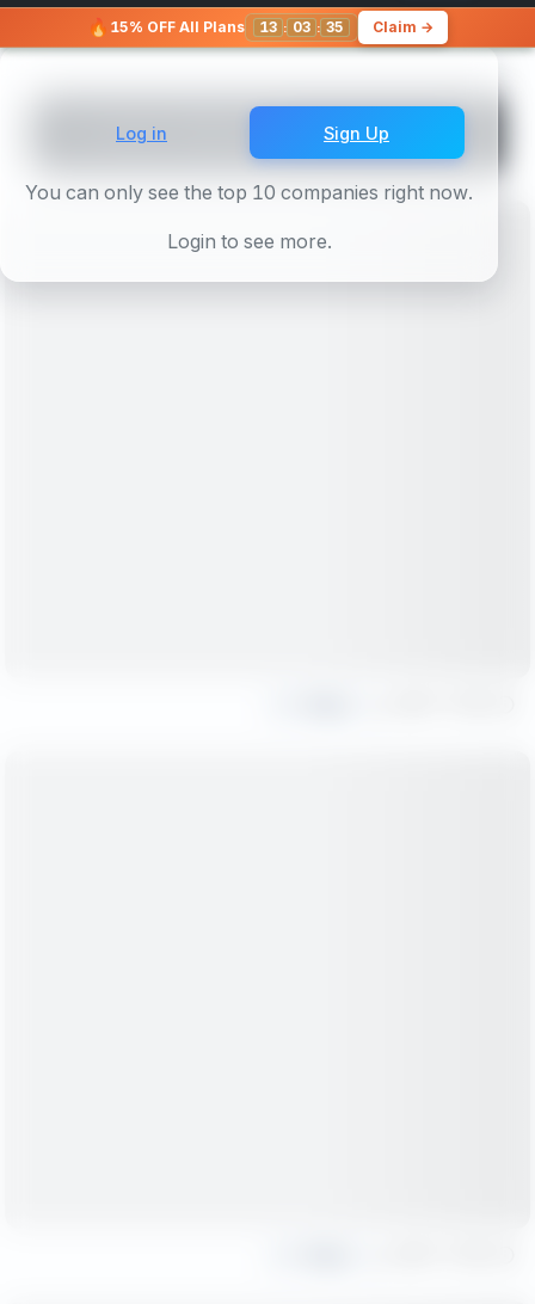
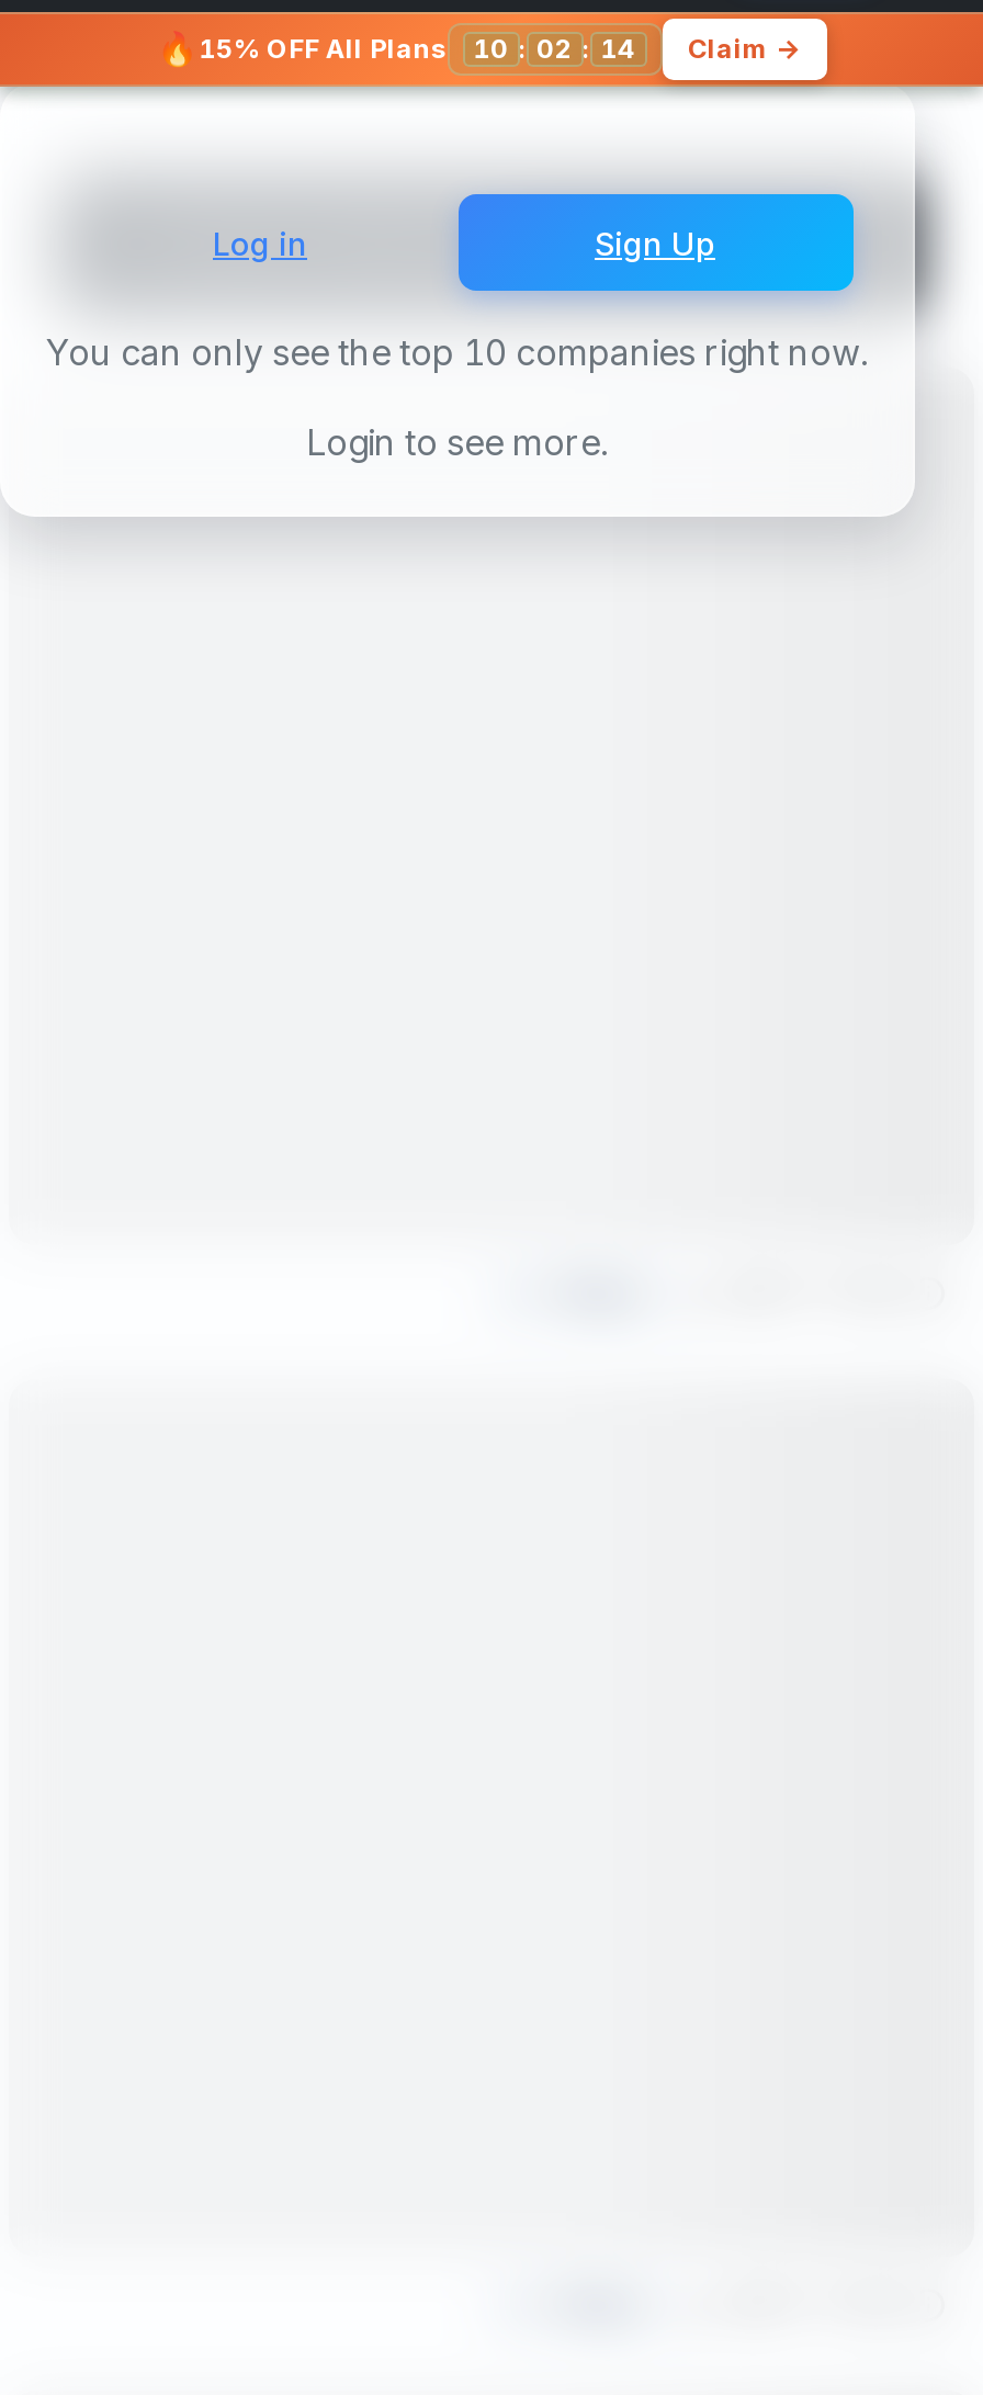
[259,18,344,36] 13 : 03 : 35 -> [473,32,635,65] 10 : 02 : 14

